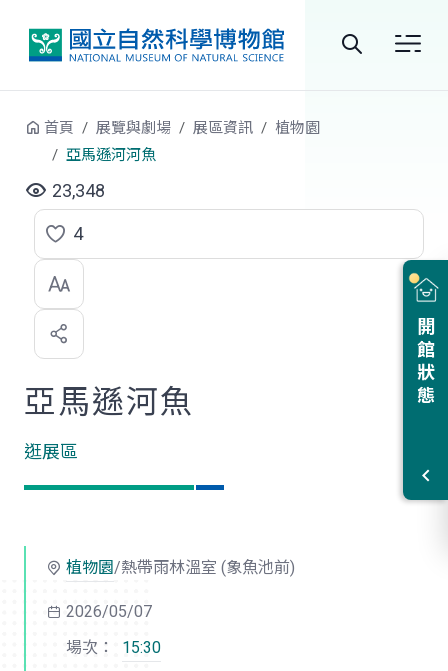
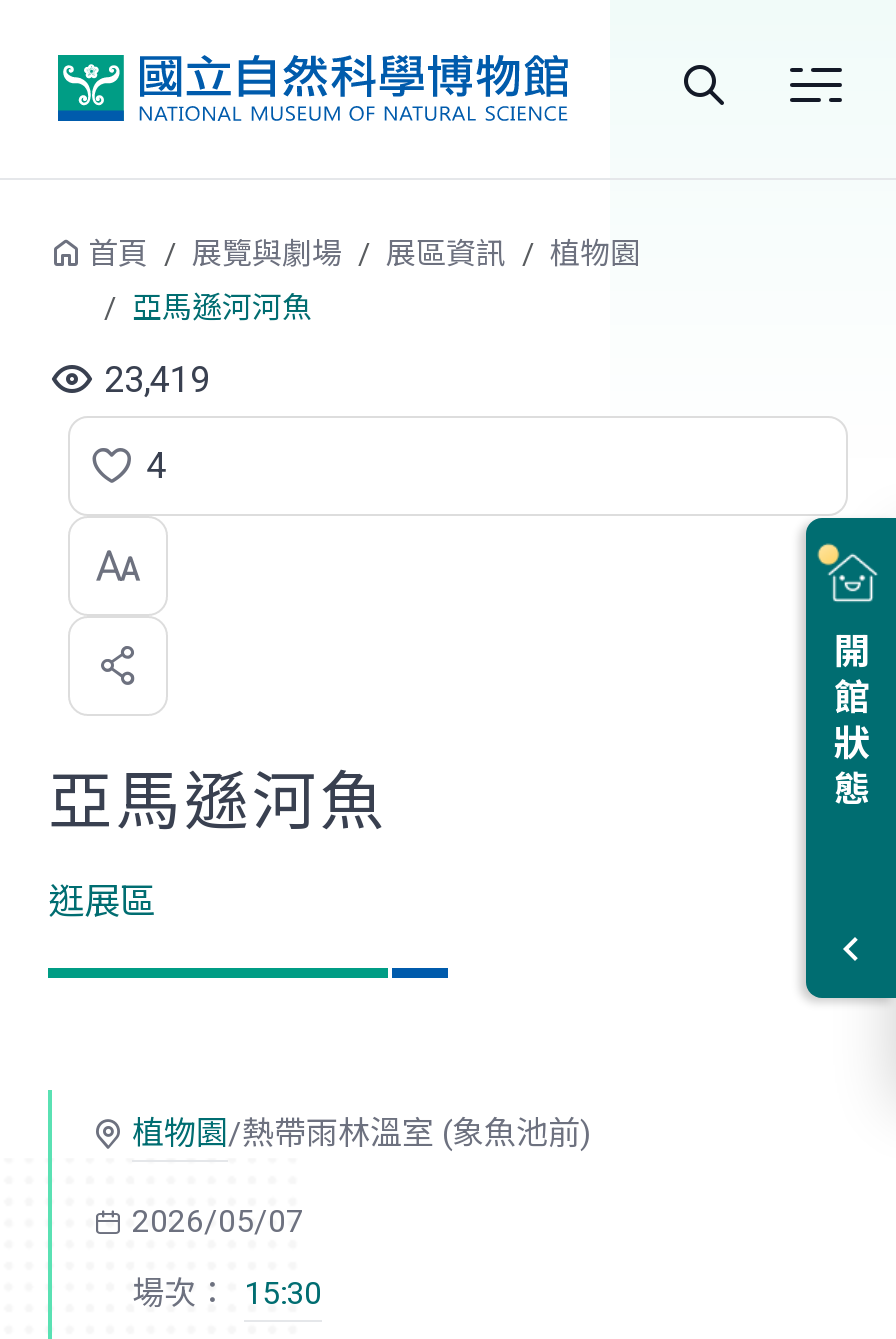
[52,180,105,201] 23,348 -> [104,358,210,400] 23,419

